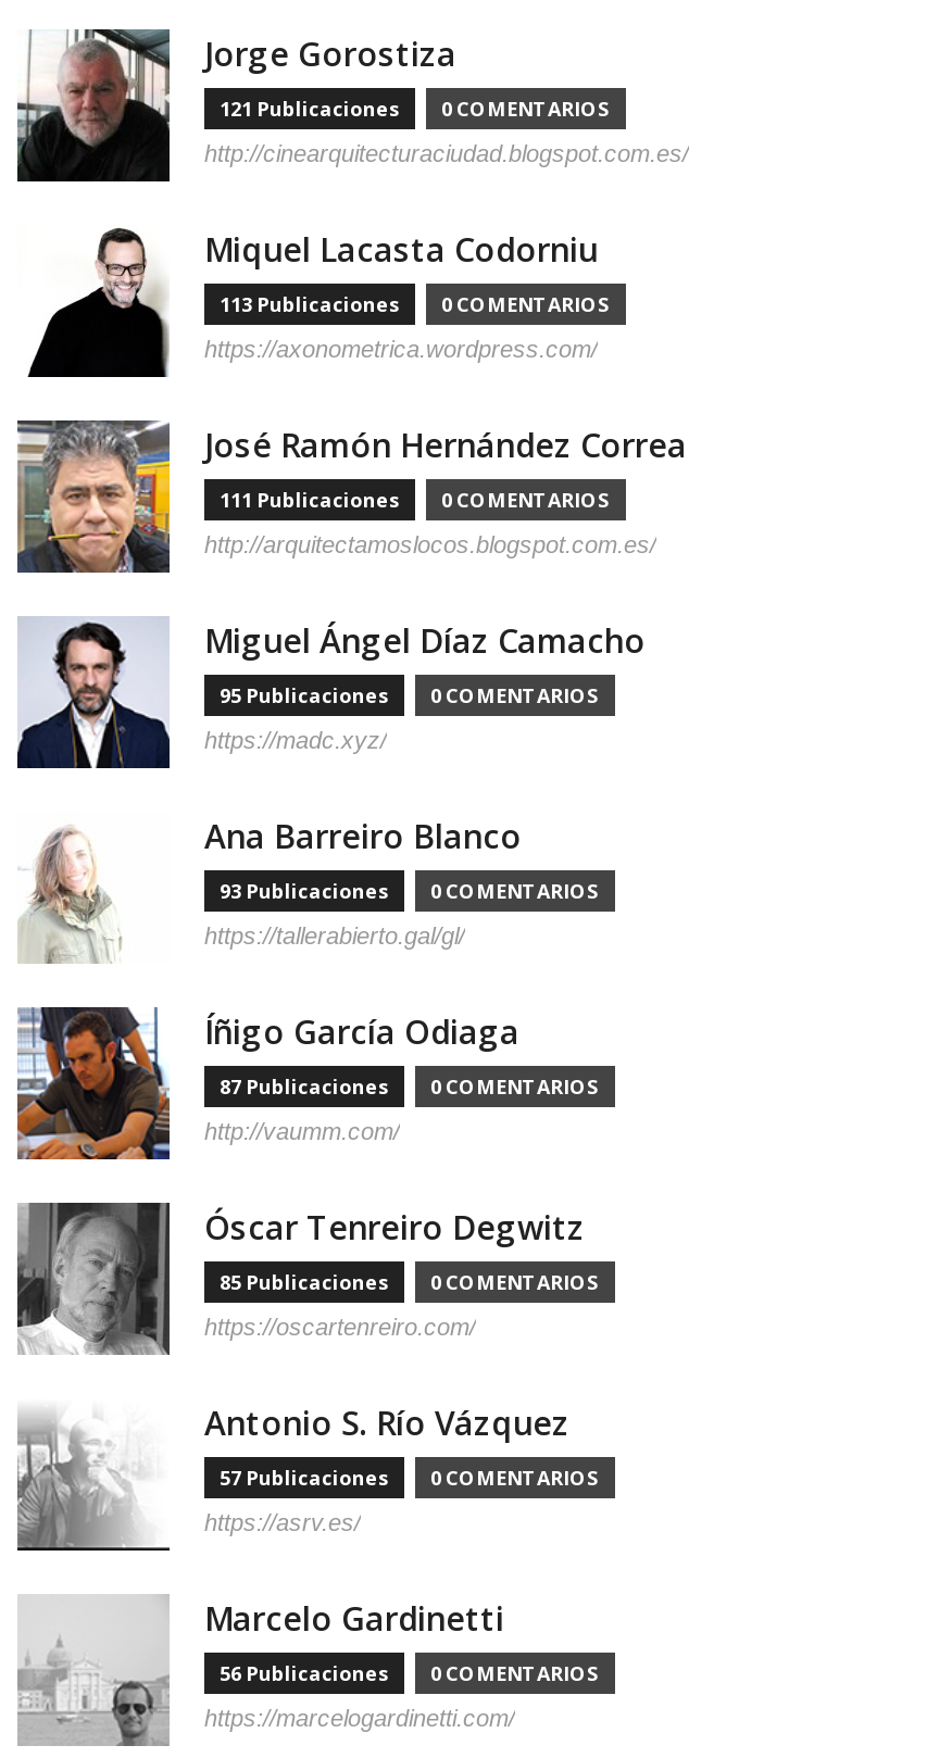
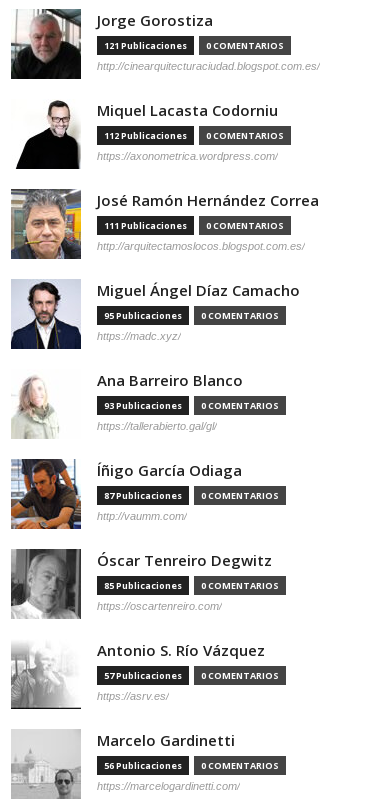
[220,290,400,318] 113 Publicaciones -> [104,129,187,142] 112 Publicaciones

